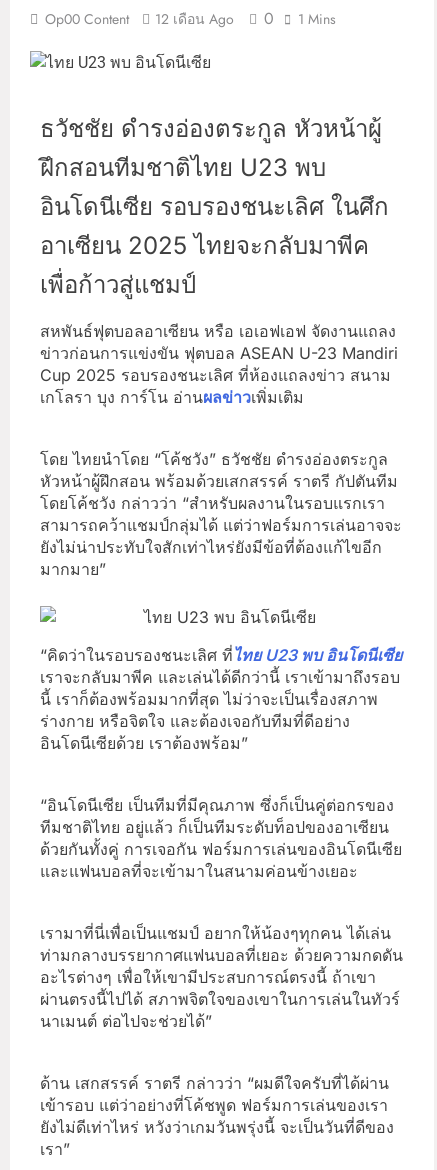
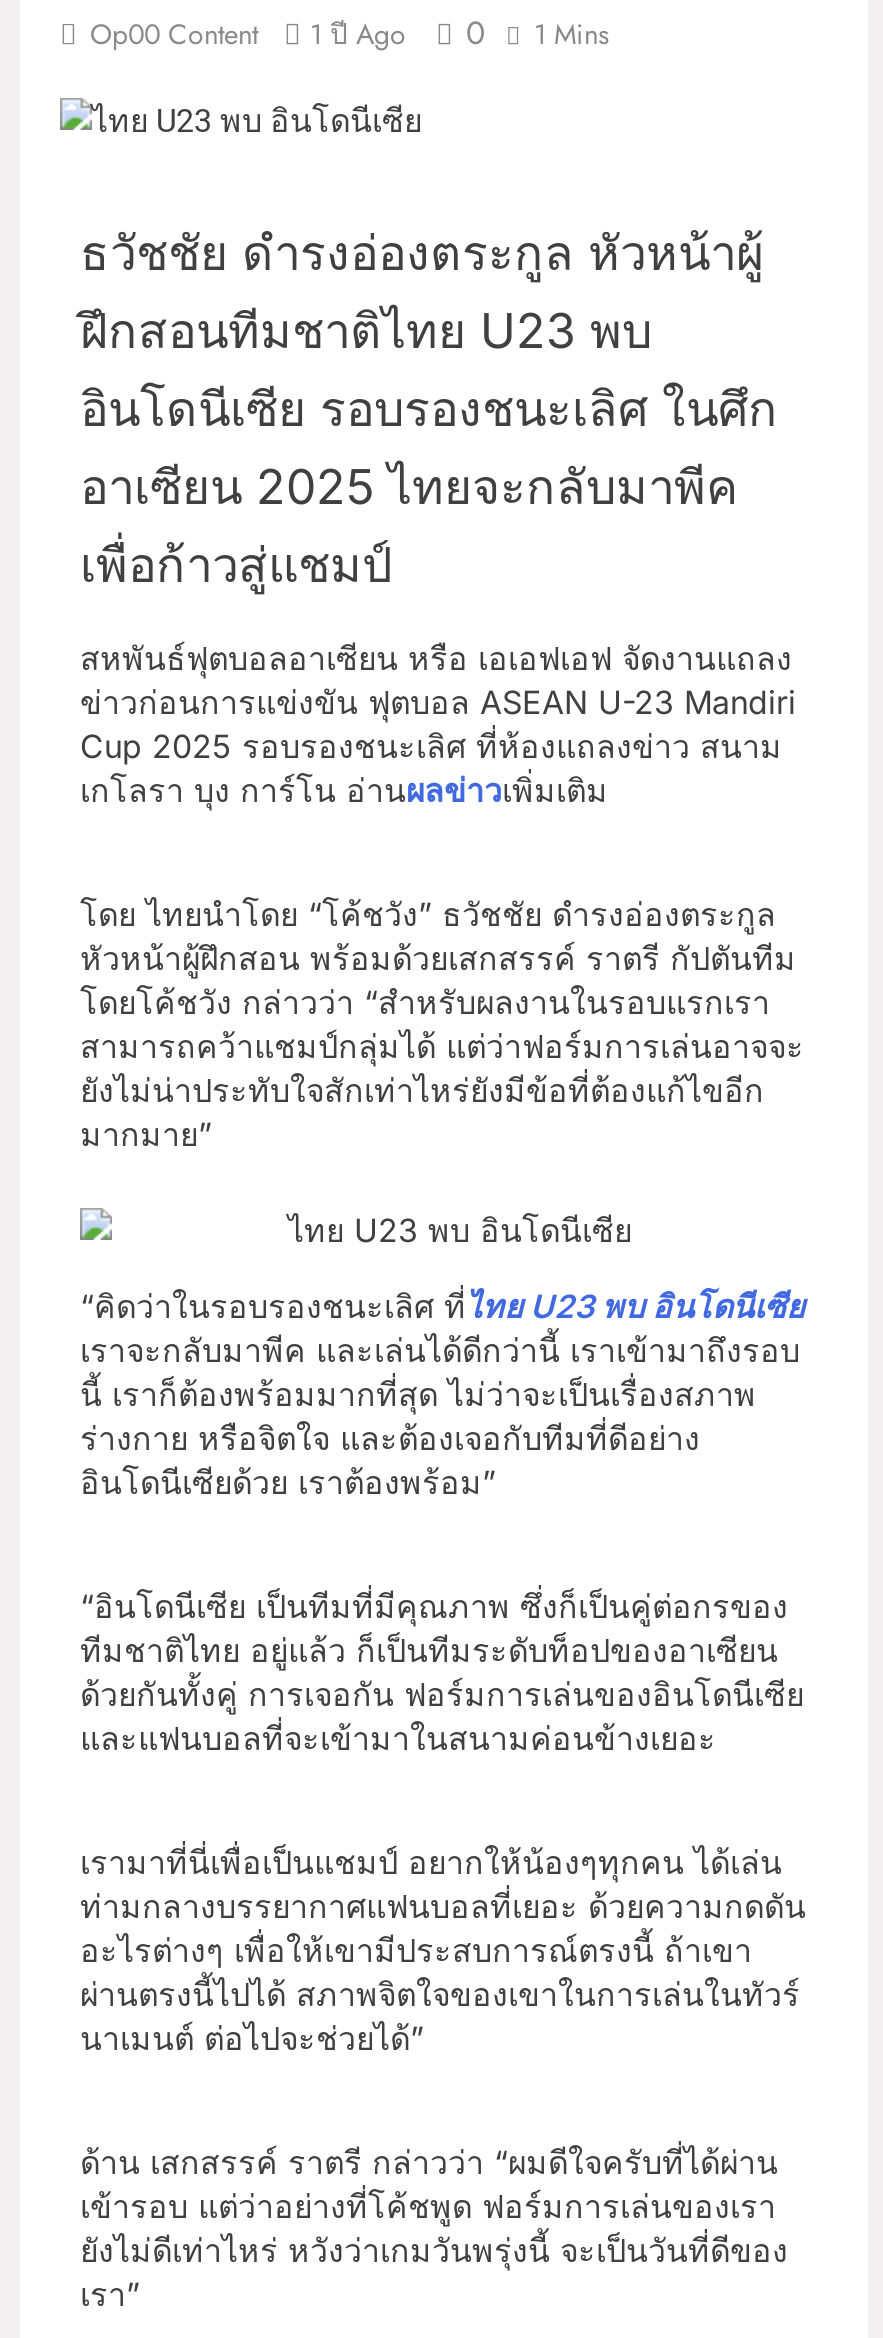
[45,7,336,30] Op00 Content 12 เดือน Ago 0 1 Mins -> [90,10,610,56] Op00 Content 1 ปี Ago 0 1 Mins

